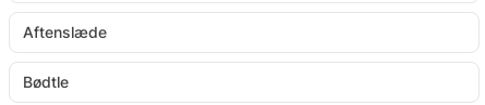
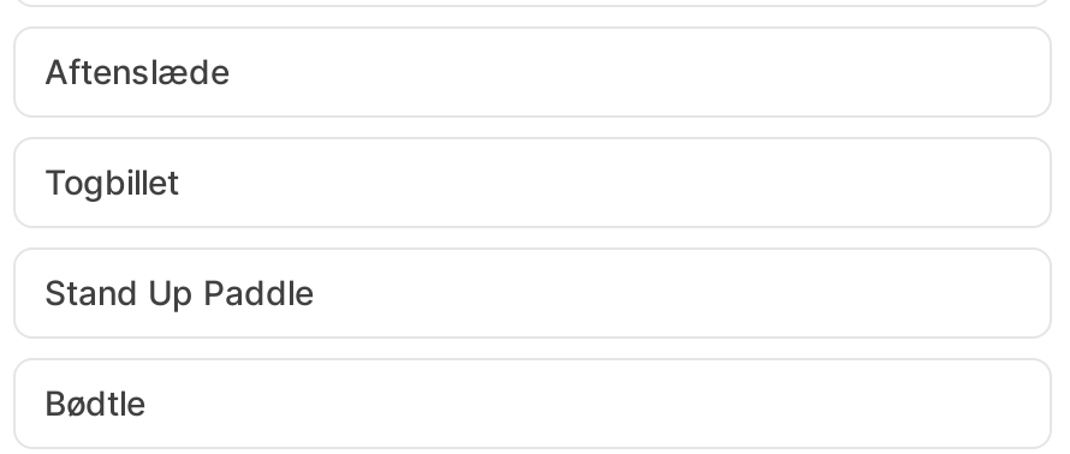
none -> [44,161,314,312] Togbillet | Stand Up Paddle

